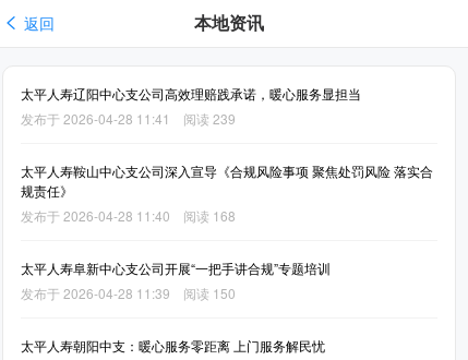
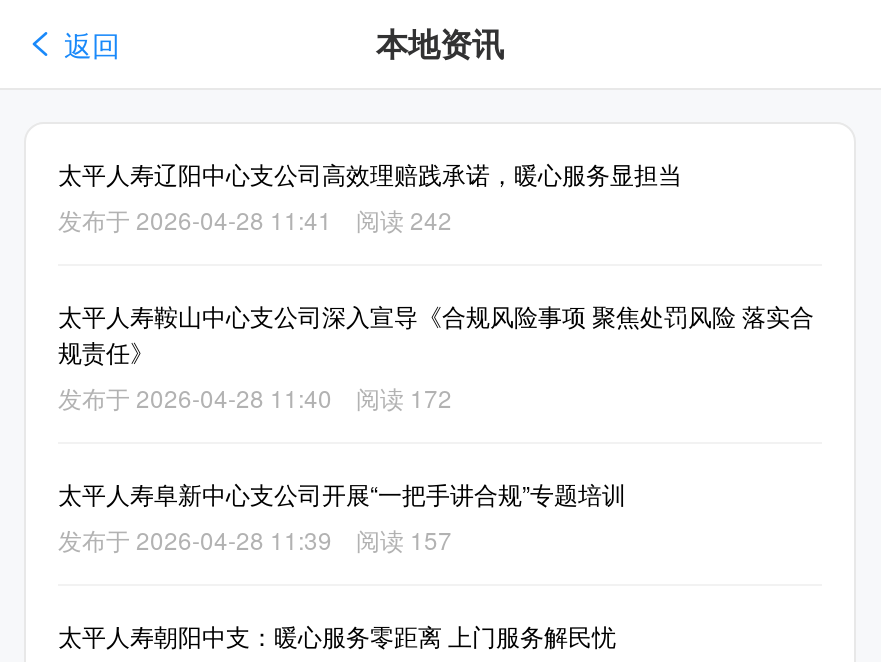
[21,109,236,128] 发布于 2026-04-28 11:41 阅读 239 -> [58,202,452,236] 发布于 2026-04-28 11:41 阅读 242
[21,206,236,225] 发布于 2026-04-28 11:40 阅读 168 -> [58,380,452,414] 发布于 2026-04-28 11:40 阅读 172
[21,284,236,302] 发布于 2026-04-28 11:39 阅读 150 -> [58,522,452,556] 发布于 2026-04-28 11:39 阅读 157

